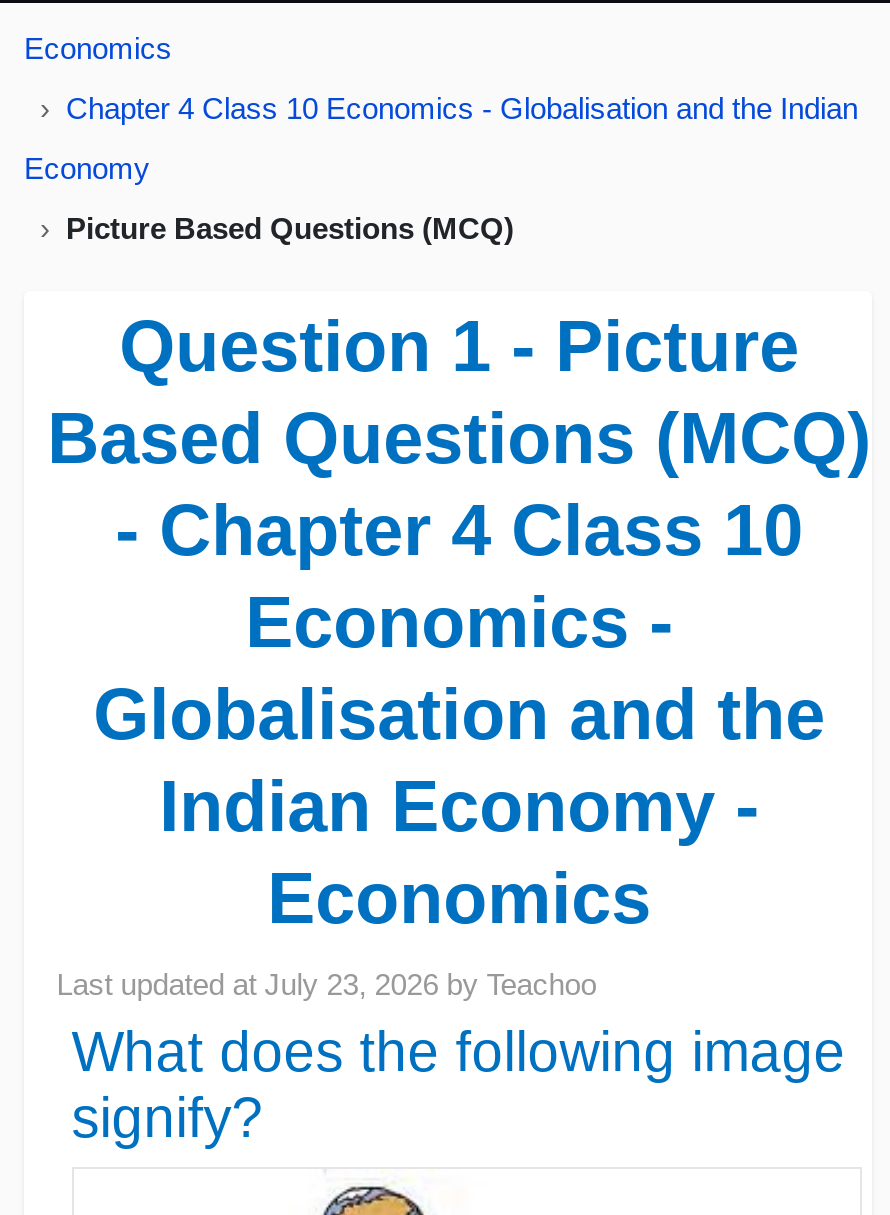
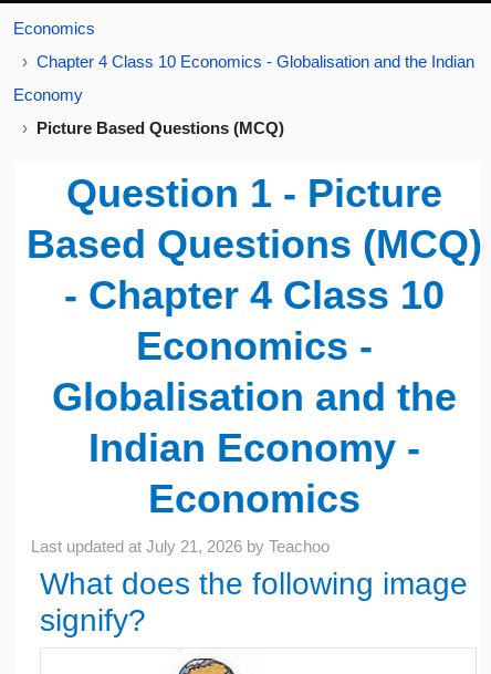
[56,967,596,1001] Last updated at July 23, 2026 by Teachoo -> [31,537,330,555] Last updated at July 21, 2026 by Teachoo

